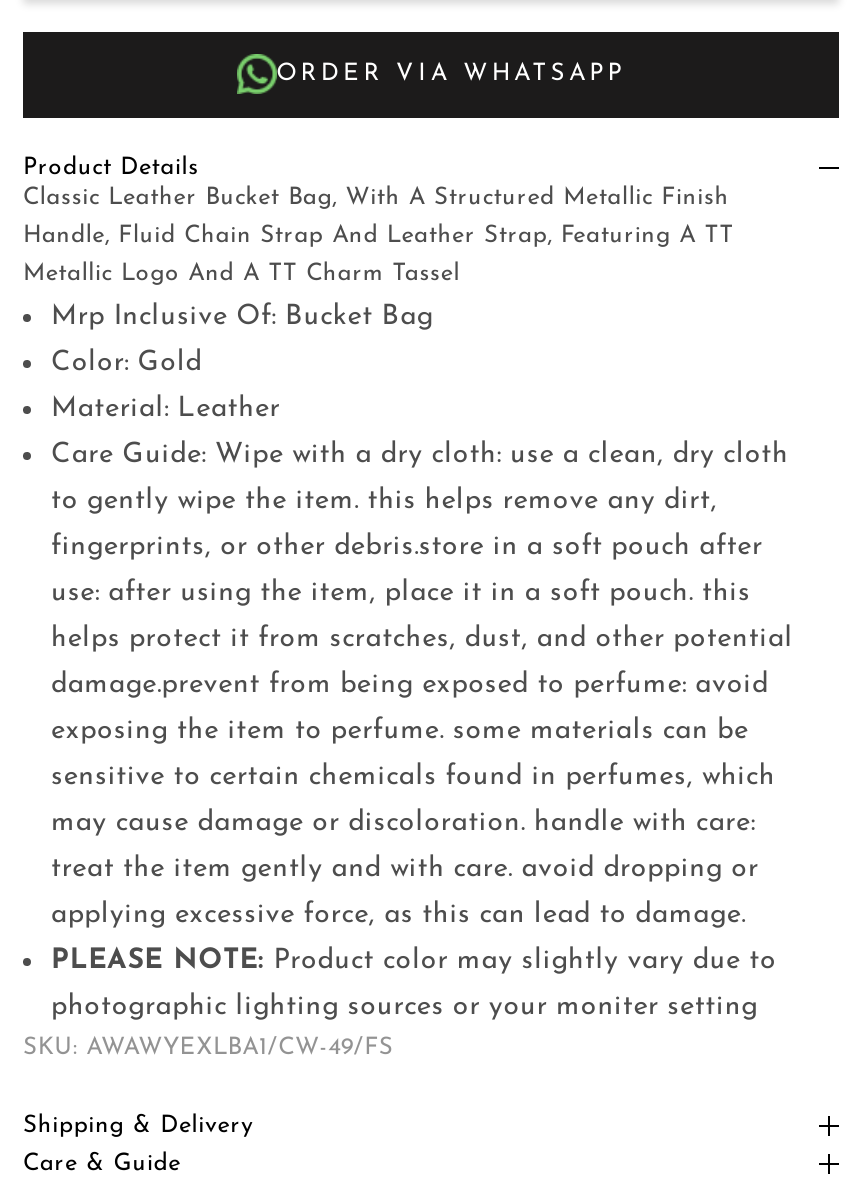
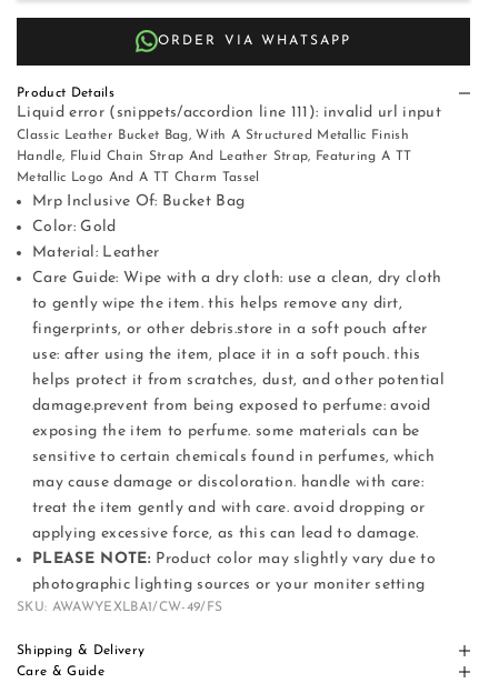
none -> [17,104,441,121] Liquid error (snippets/accordion line 111): invalid url input

